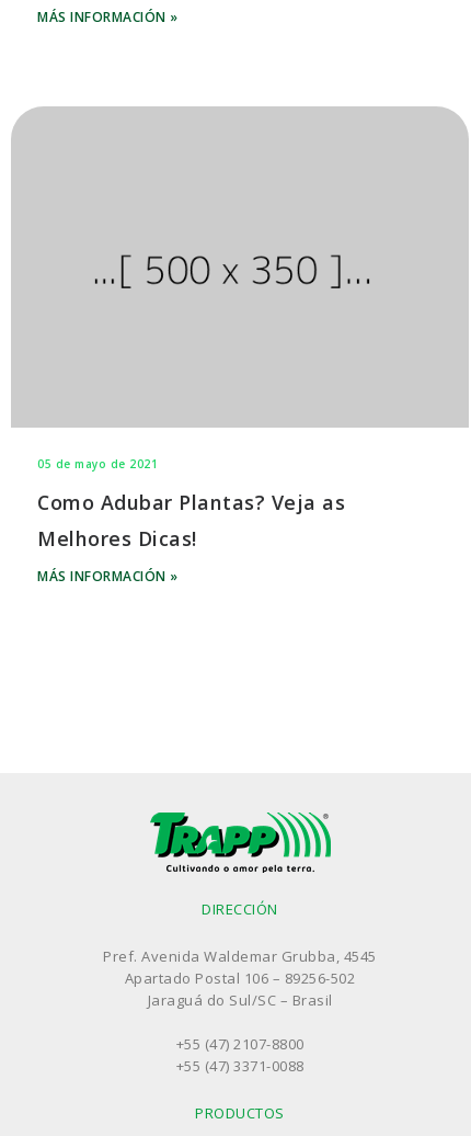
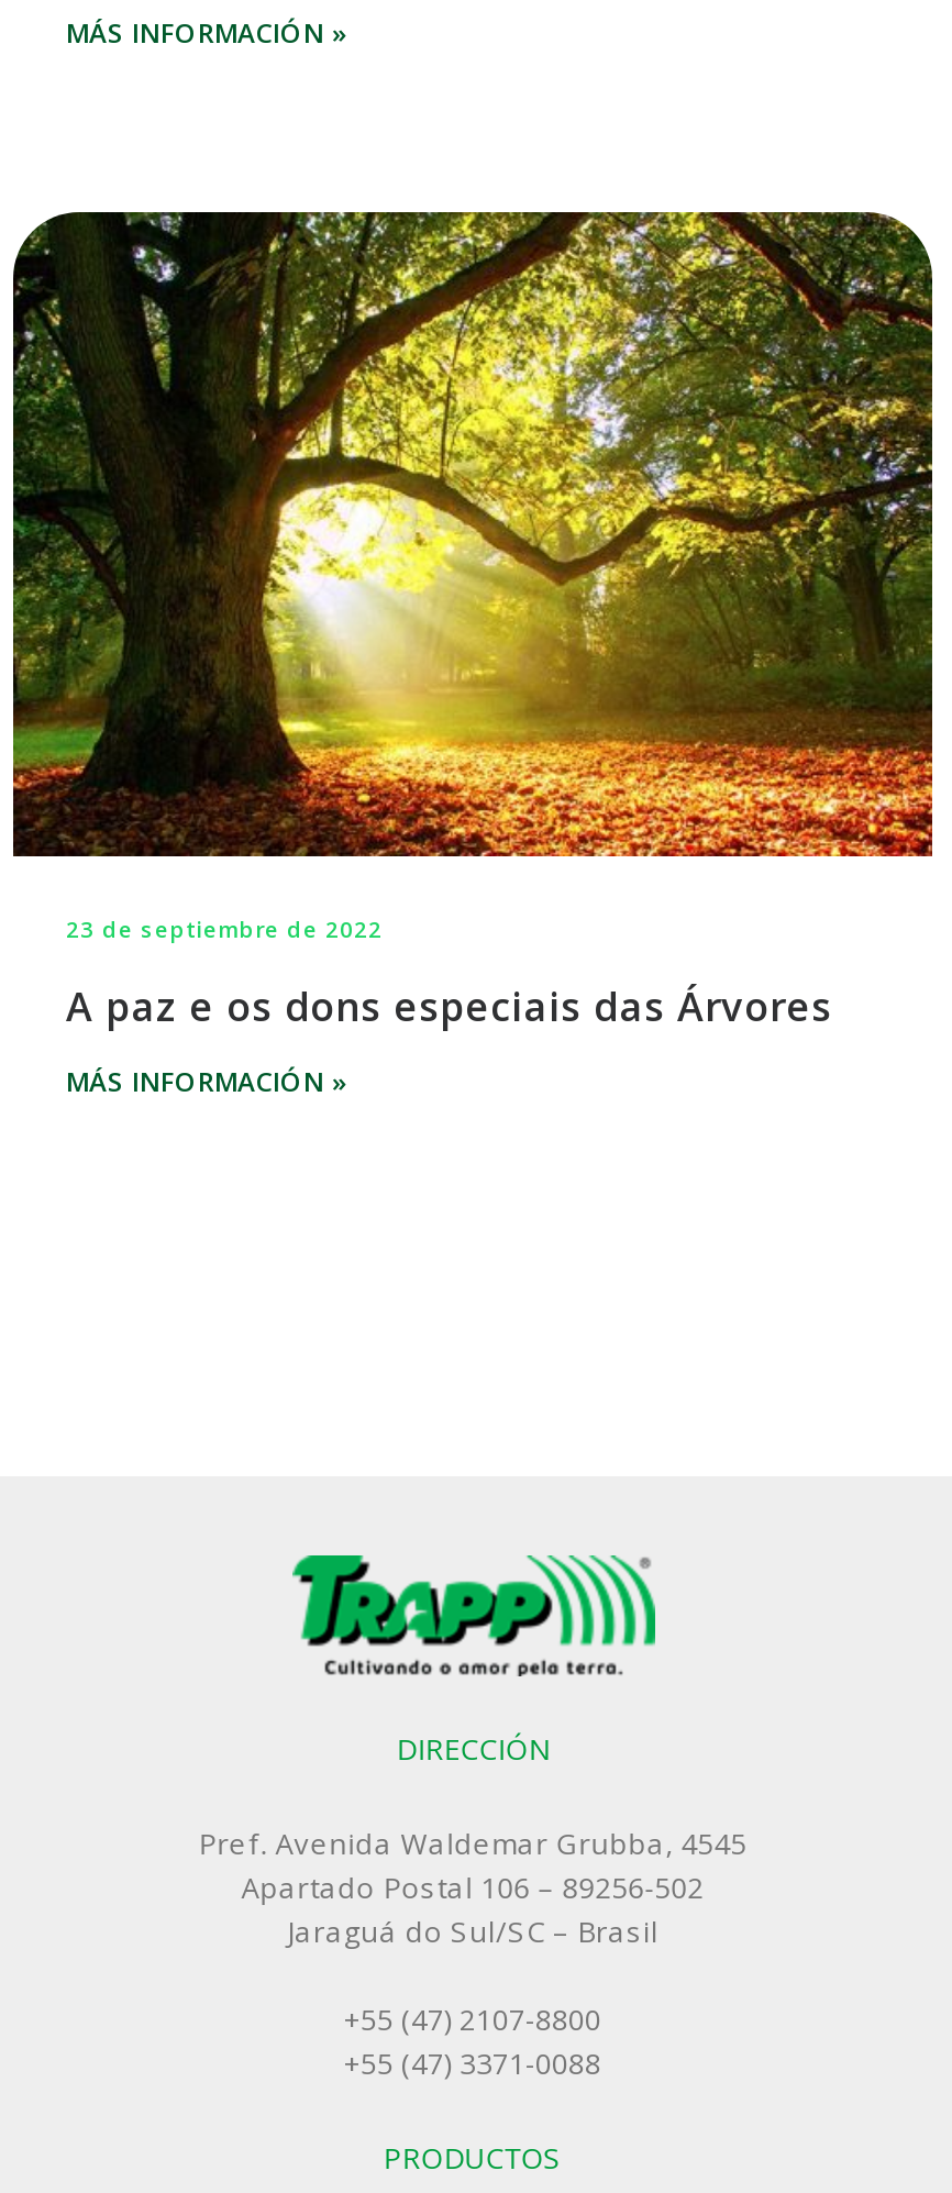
none -> [11,212,934,859] [image]
[37,456,158,471] 05 de mayo de 2021 -> [66,913,383,944] 23 de septiembre de 2022
[37,489,345,551] Como Adubar Plantas? Veja as | Melhores Dicas! -> [66,979,832,1032] A paz e os dons especiais das Árvores

